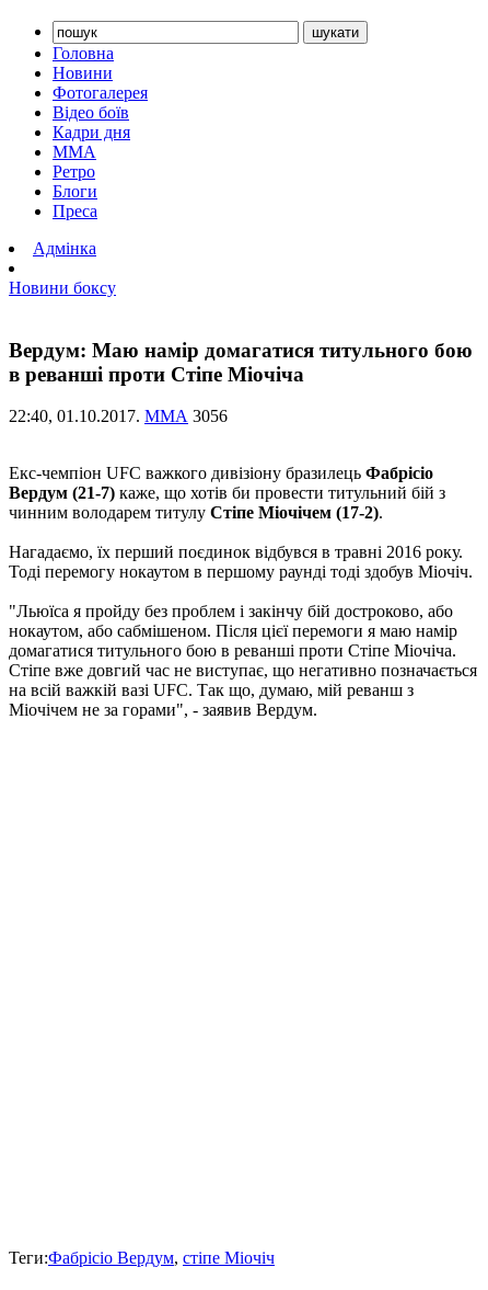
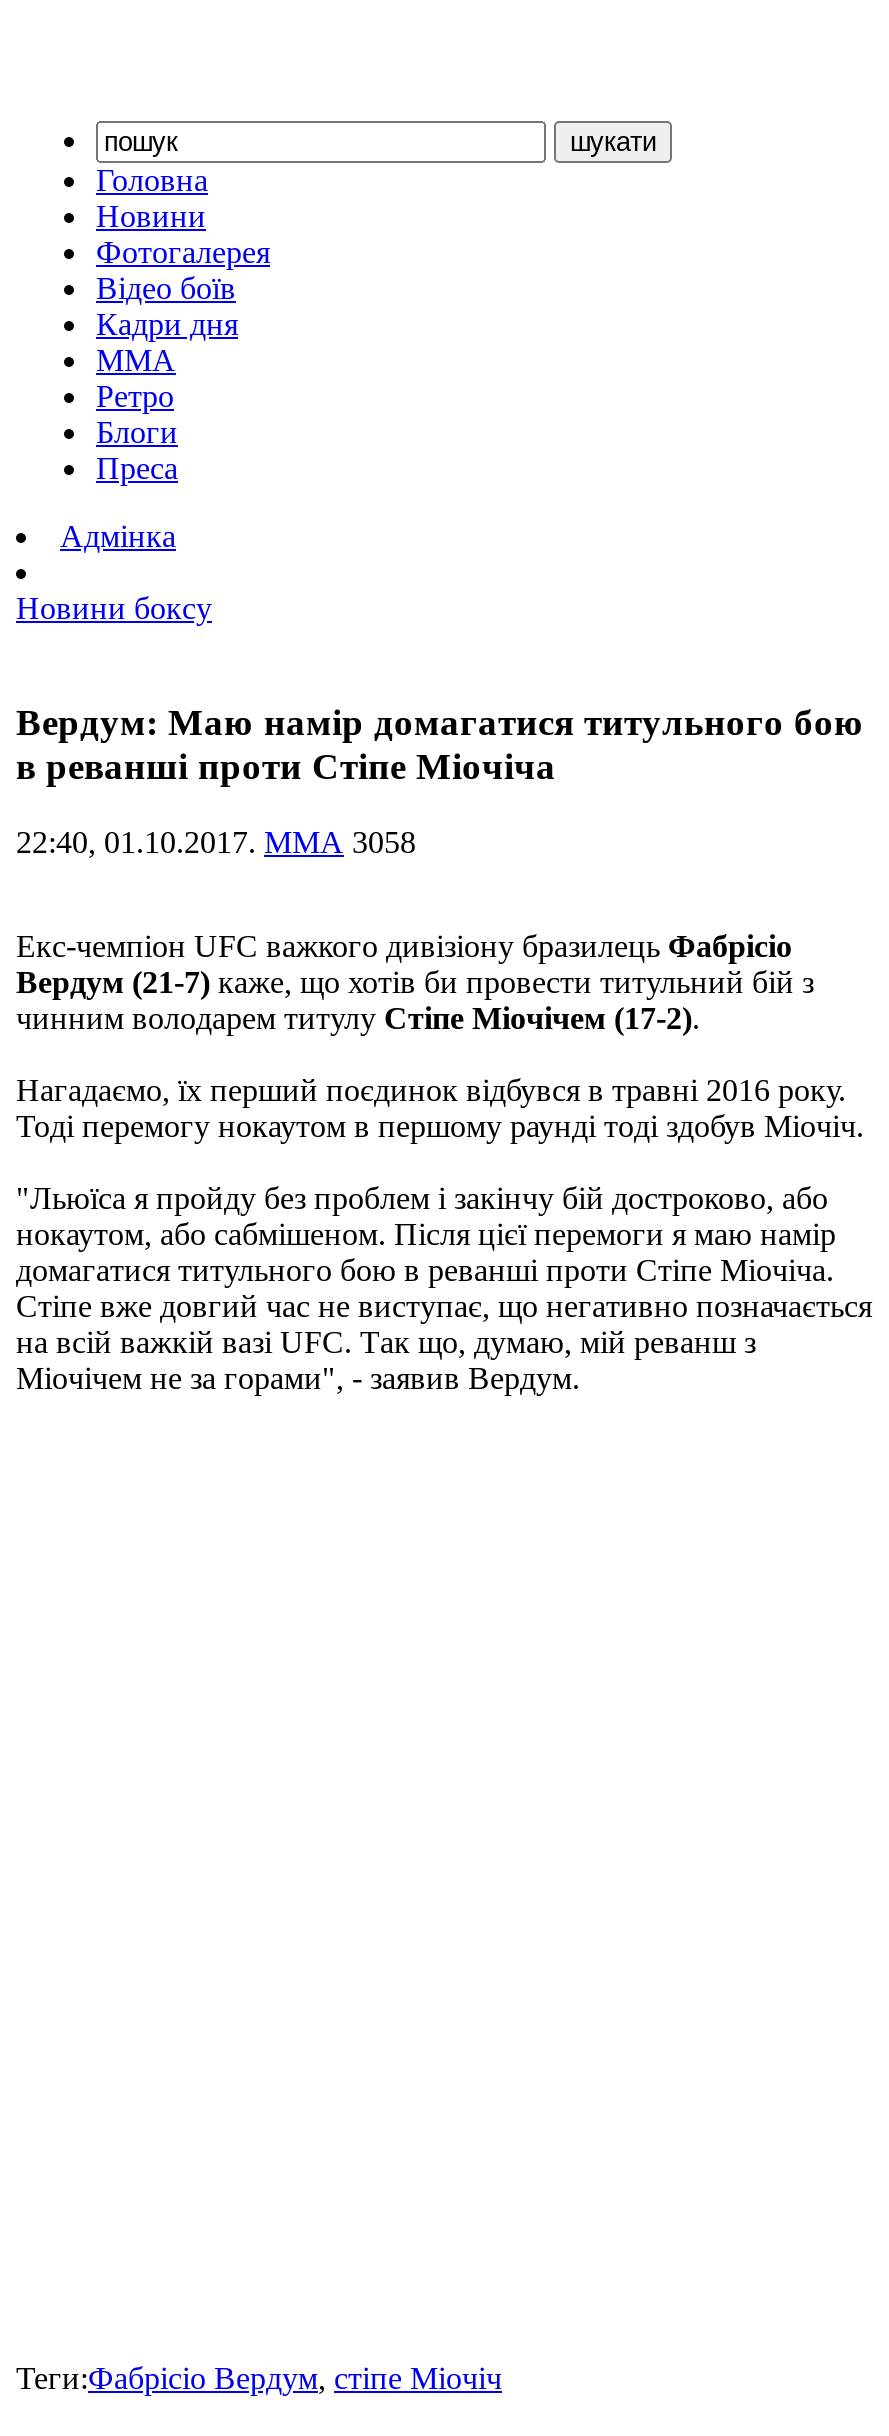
[9,407,228,426] 22:40, 01.10.2017. ММА 3056 -> [16,826,416,860] 22:40, 01.10.2017. ММА 3058

